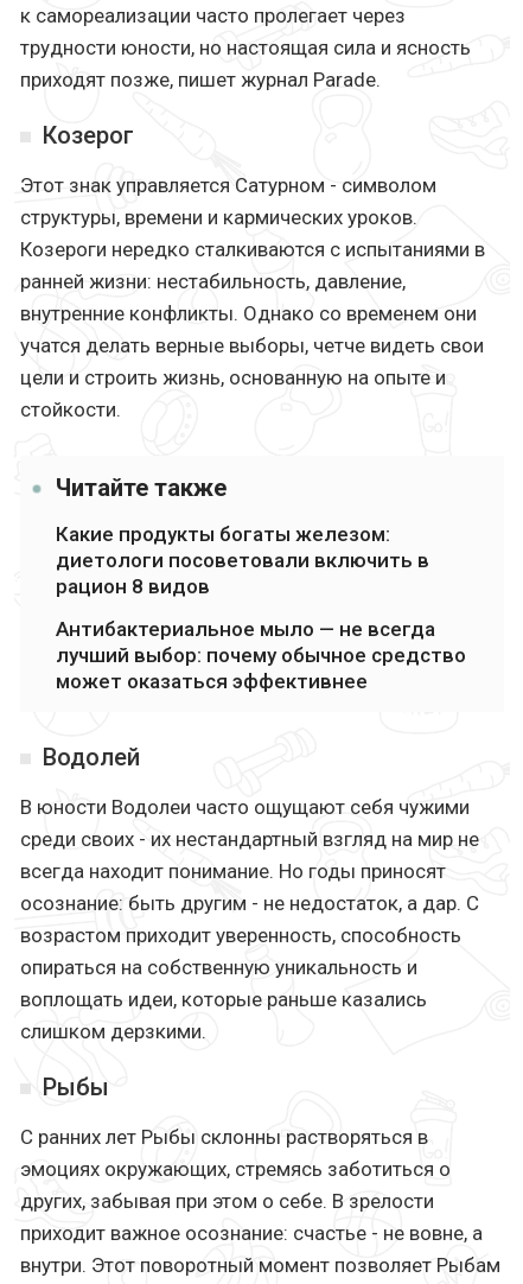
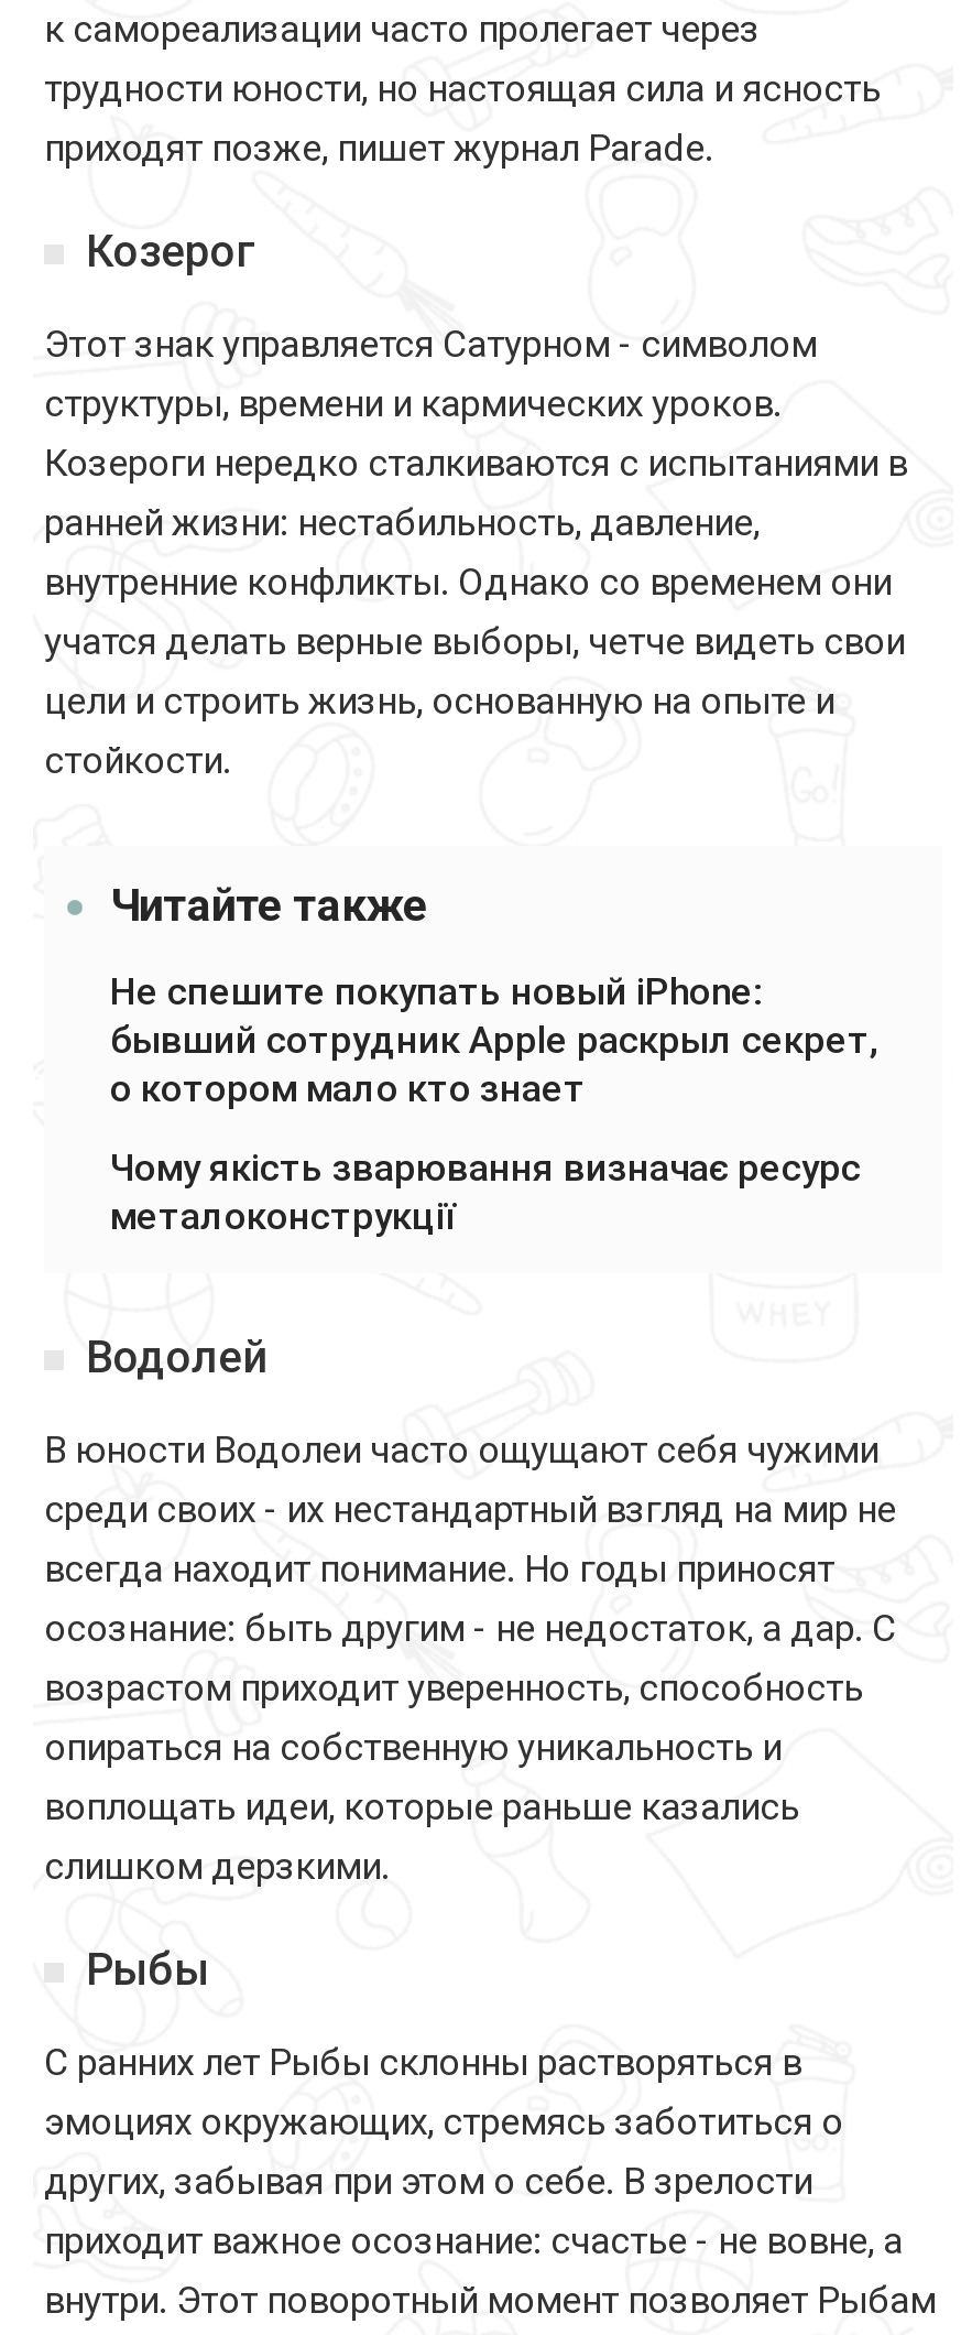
[56,522,429,598] Какие продукты богаты железом: | диетологи посоветовали включить в | рацион 8 видов -> [110,970,878,1111] Не спешите покупать новый iPhone: | бывший сотрудник Apple раскрыл секрет, | о котором мало кто знает
[56,617,466,693] Антибактериальное мыло — не всегда | лучший выбор: почему обычное средство | может оказаться эффективнее -> [110,1146,861,1238] Чому якість зварювання визначає ресурс | металоконструкції

